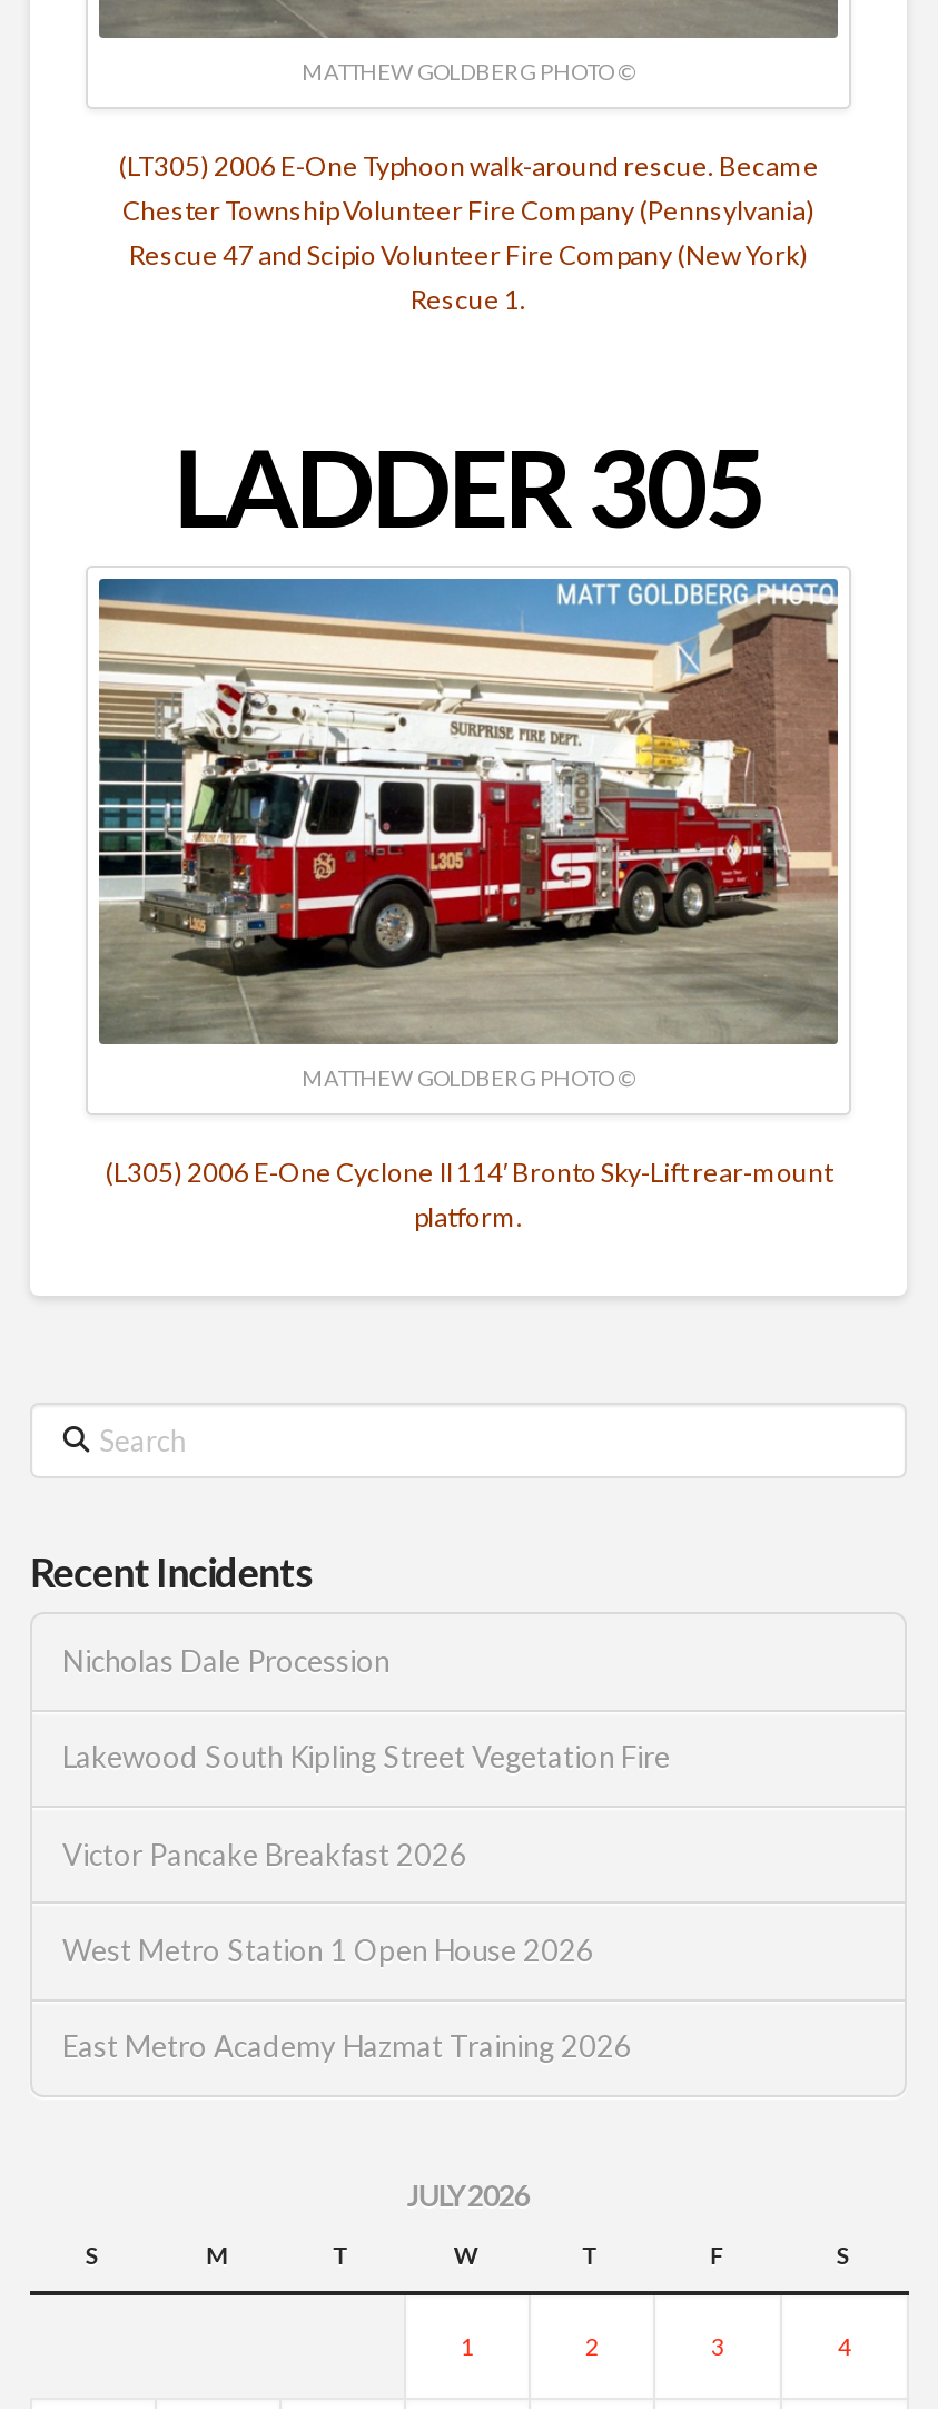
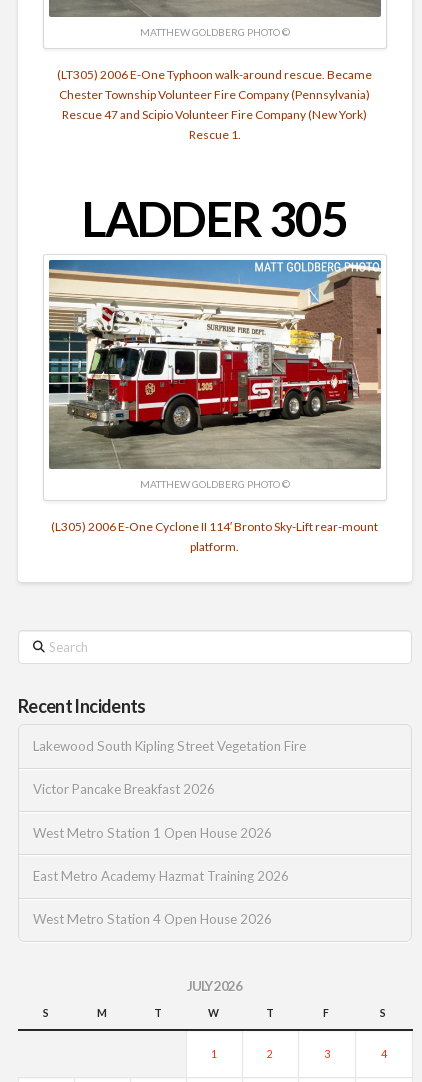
[62,1643,389,1679] Nicholas Dale Procession -> none
moved [62,1740,670,2064] -> [32,738,305,884]: Lakewood South Kipling Street Vegetation Fire | Victor Pancake Breakfast 2026 | West Metro Station 1 Open House 2026 | East Metro Academy Hazmat Training 2026
none -> [32,911,271,927] West Metro Station 4 Open House 2026

